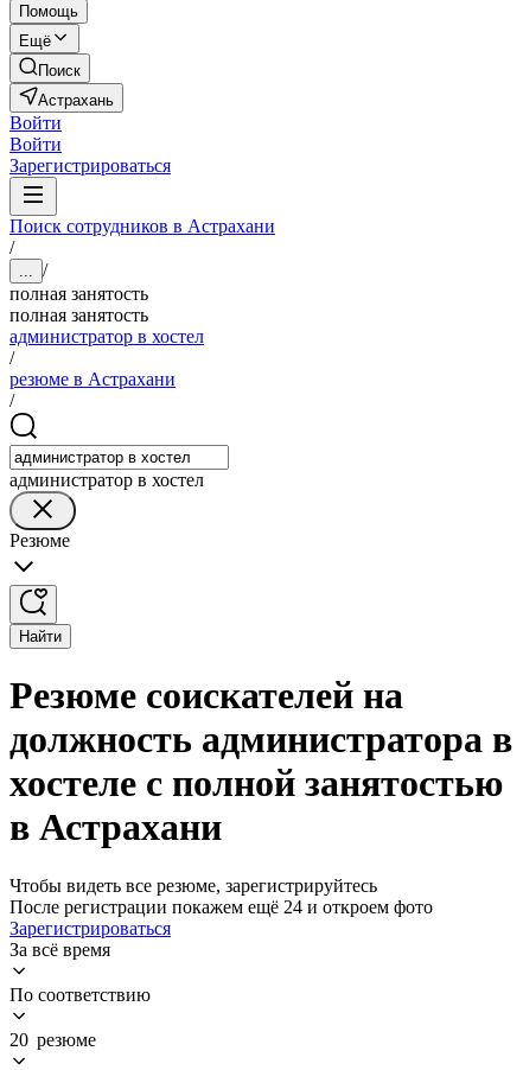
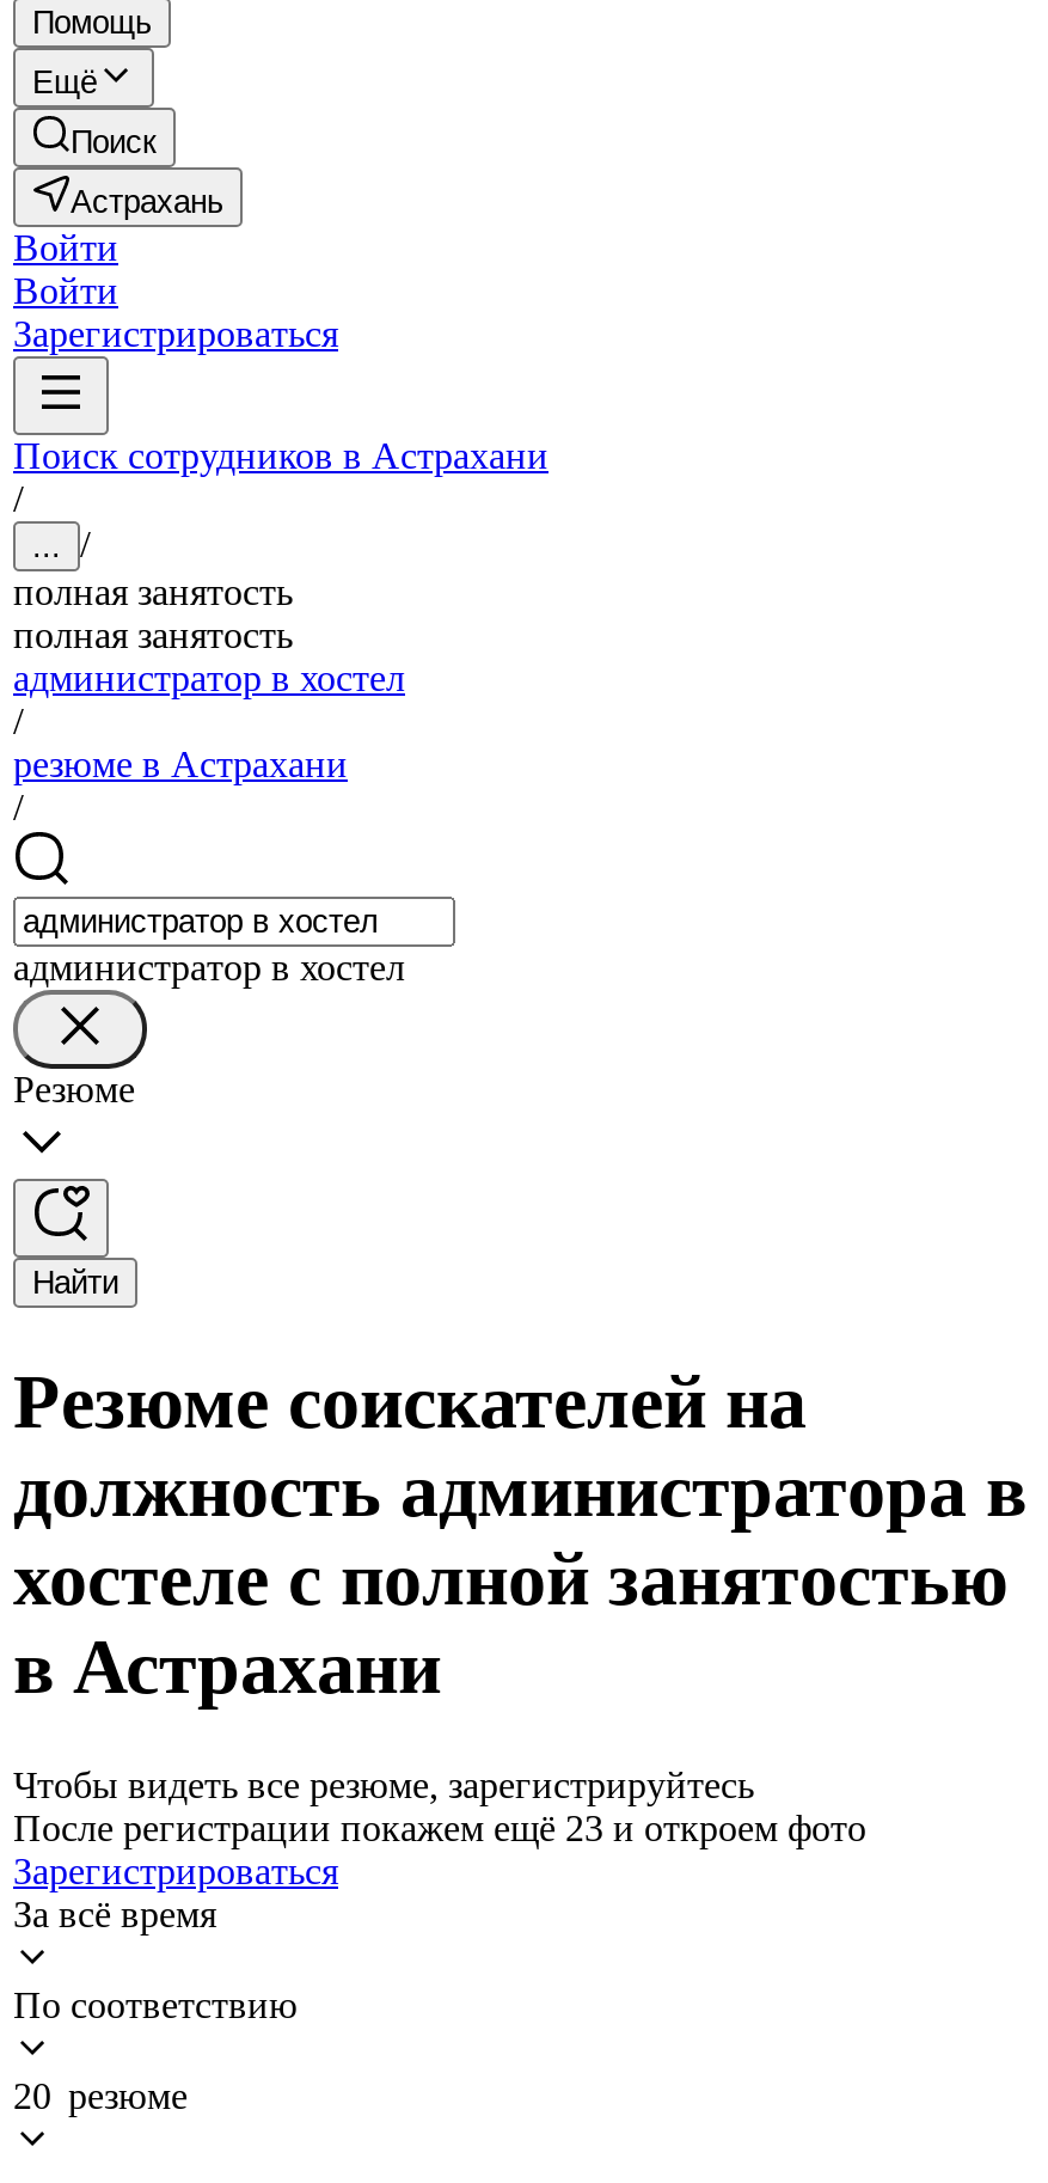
[9,897,433,917] После регистрации покажем ещё 24 и откроем фото -> [13,1807,866,1848] После регистрации покажем ещё 23 и откроем фото

